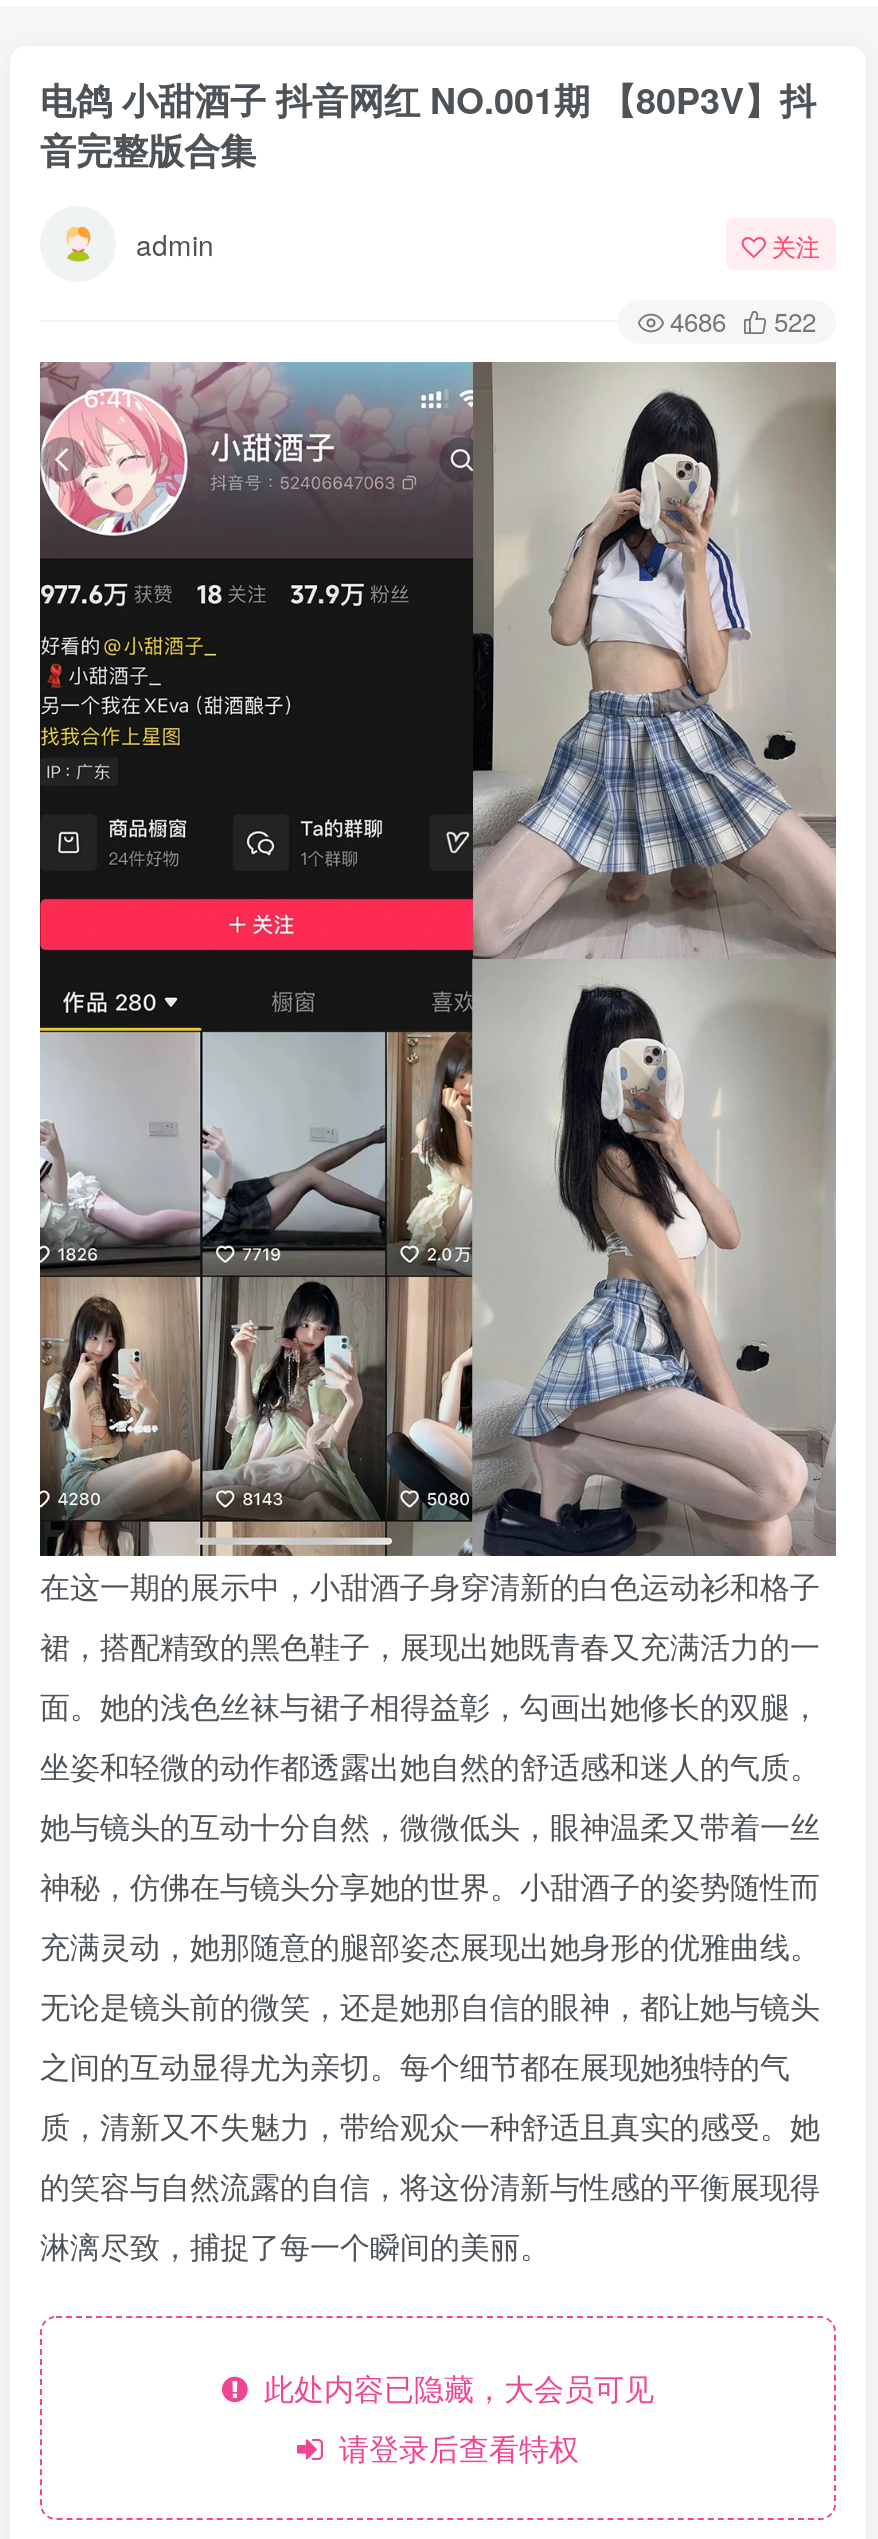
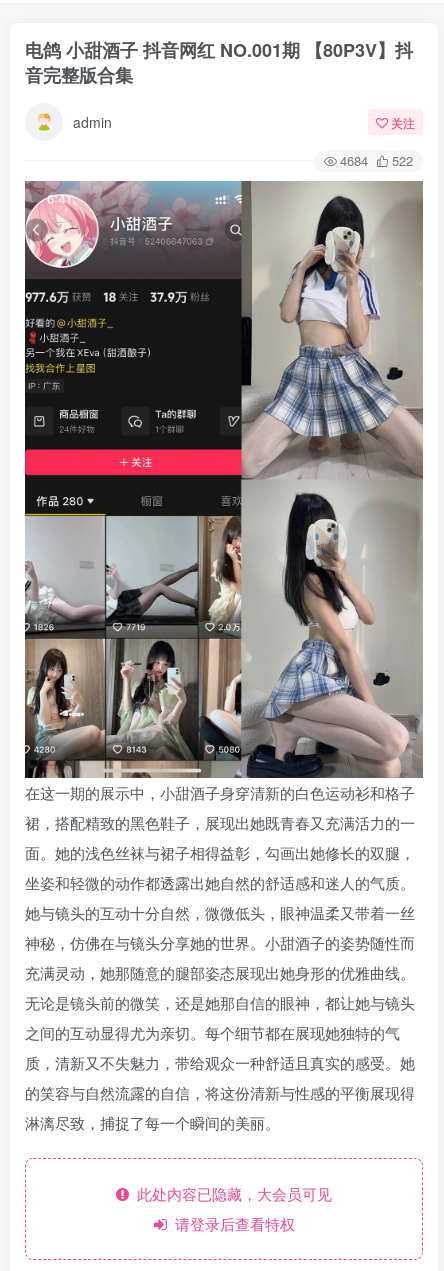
[670,302,816,340] 4686 522 -> [340,151,413,170] 4684 522

